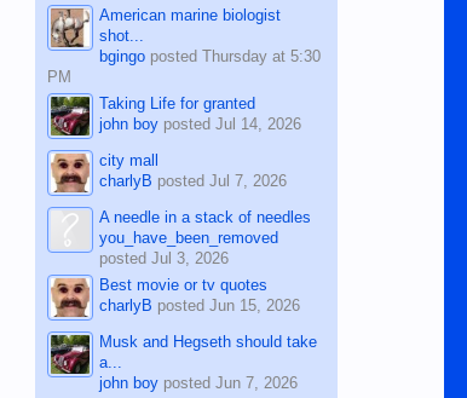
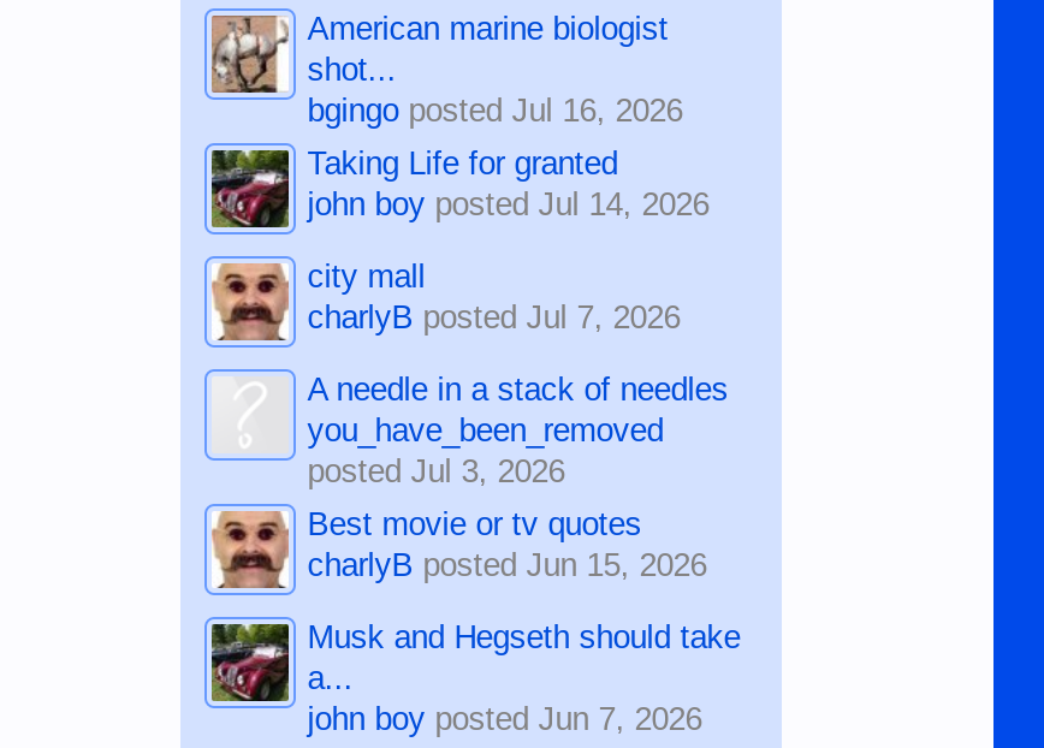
[47,47,320,86] bgingo posted Thursday at 5:30 | PM -> [307,92,683,128] bgingo posted Jul 16, 2026

